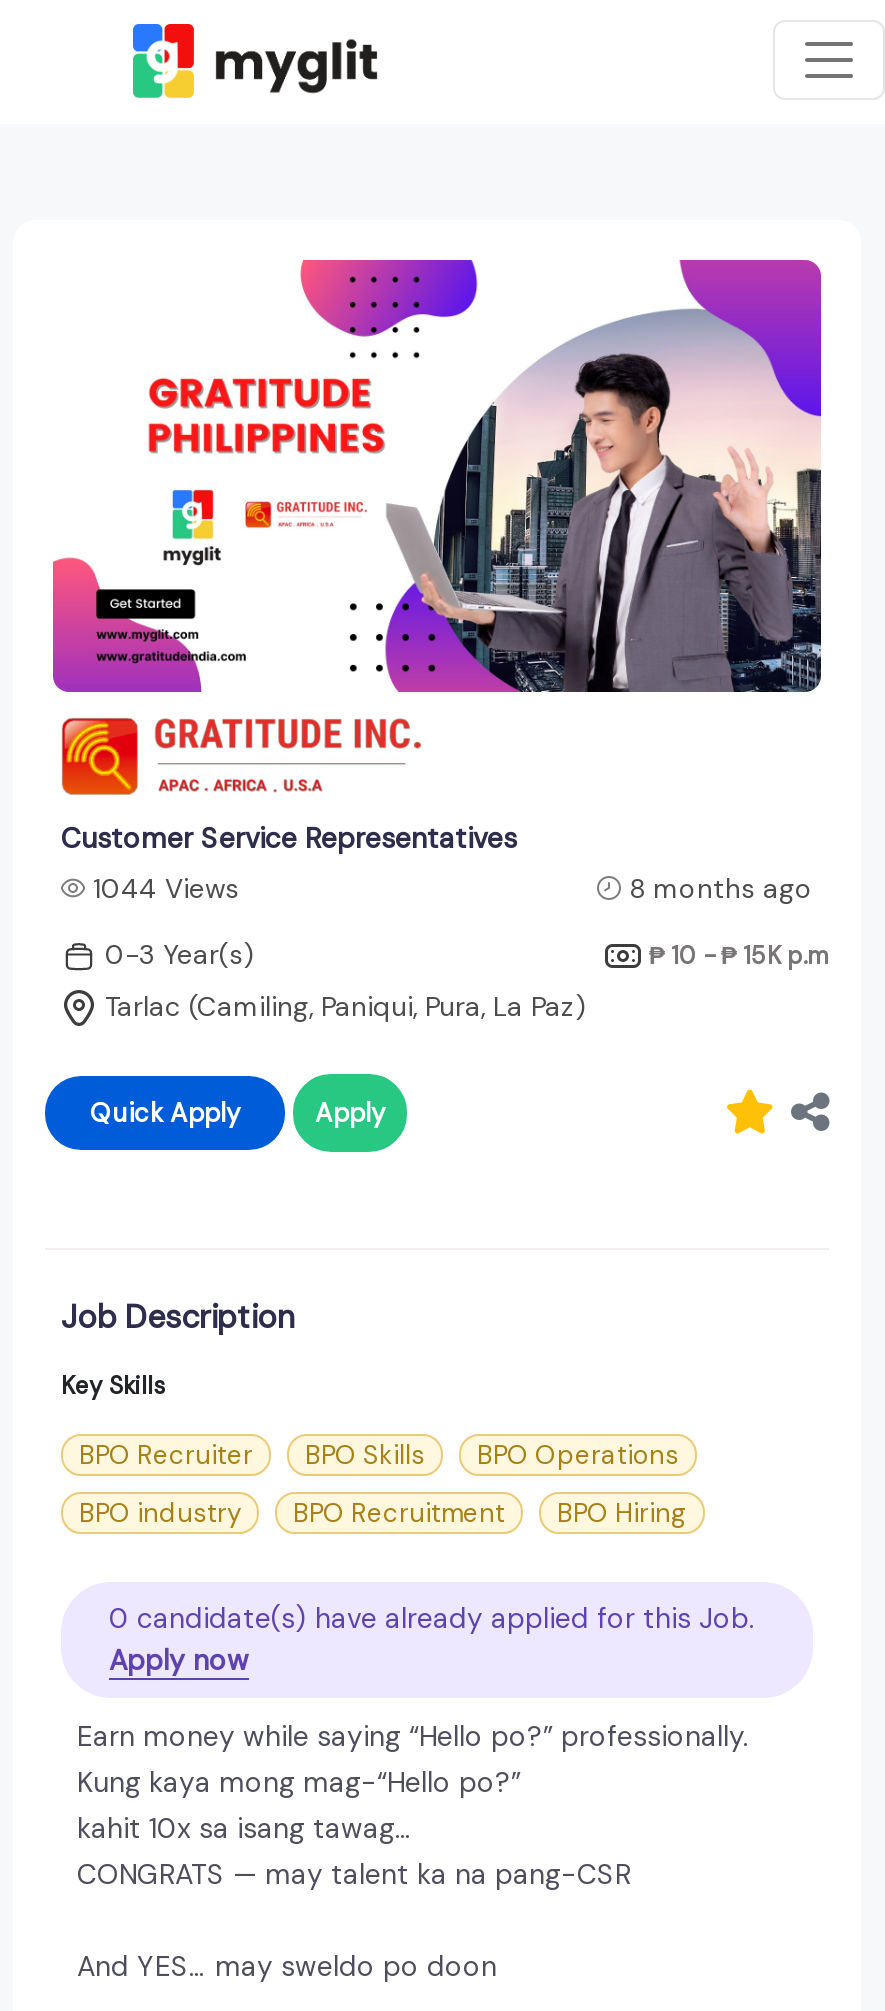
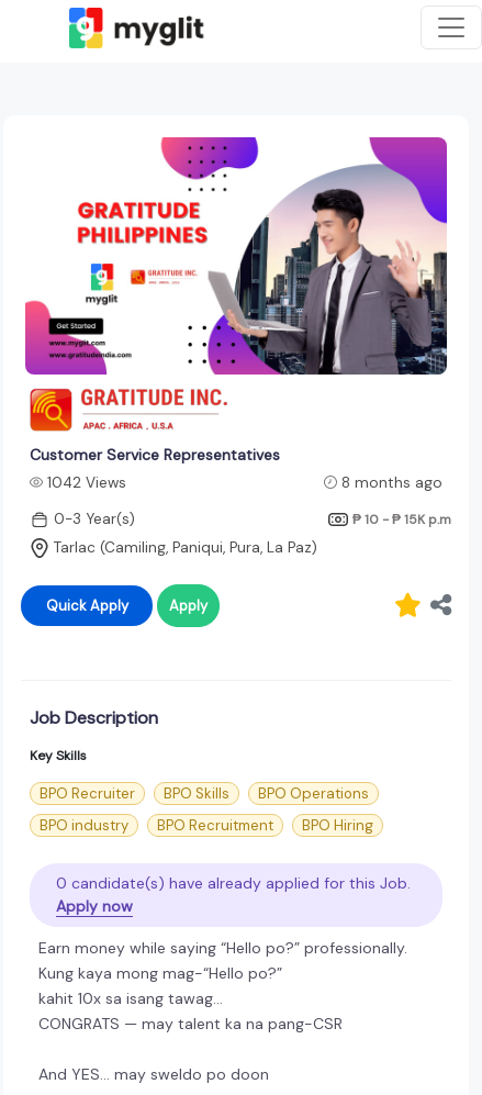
[93,872,239,906] 1044 Views -> [47,473,126,492] 1042 Views

